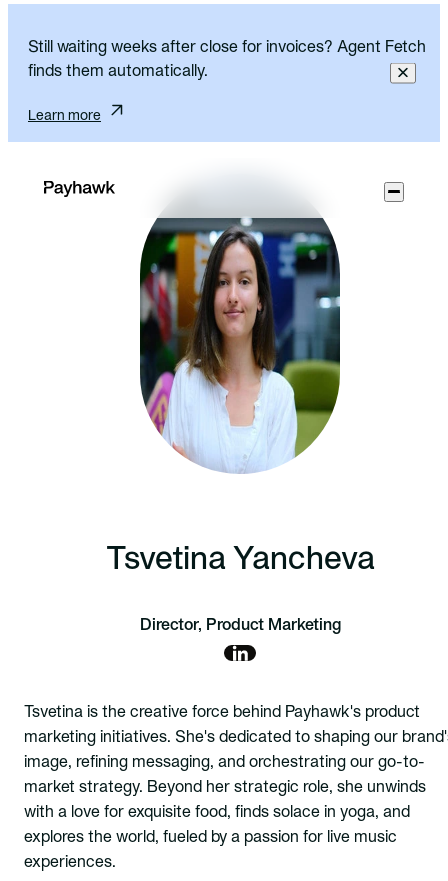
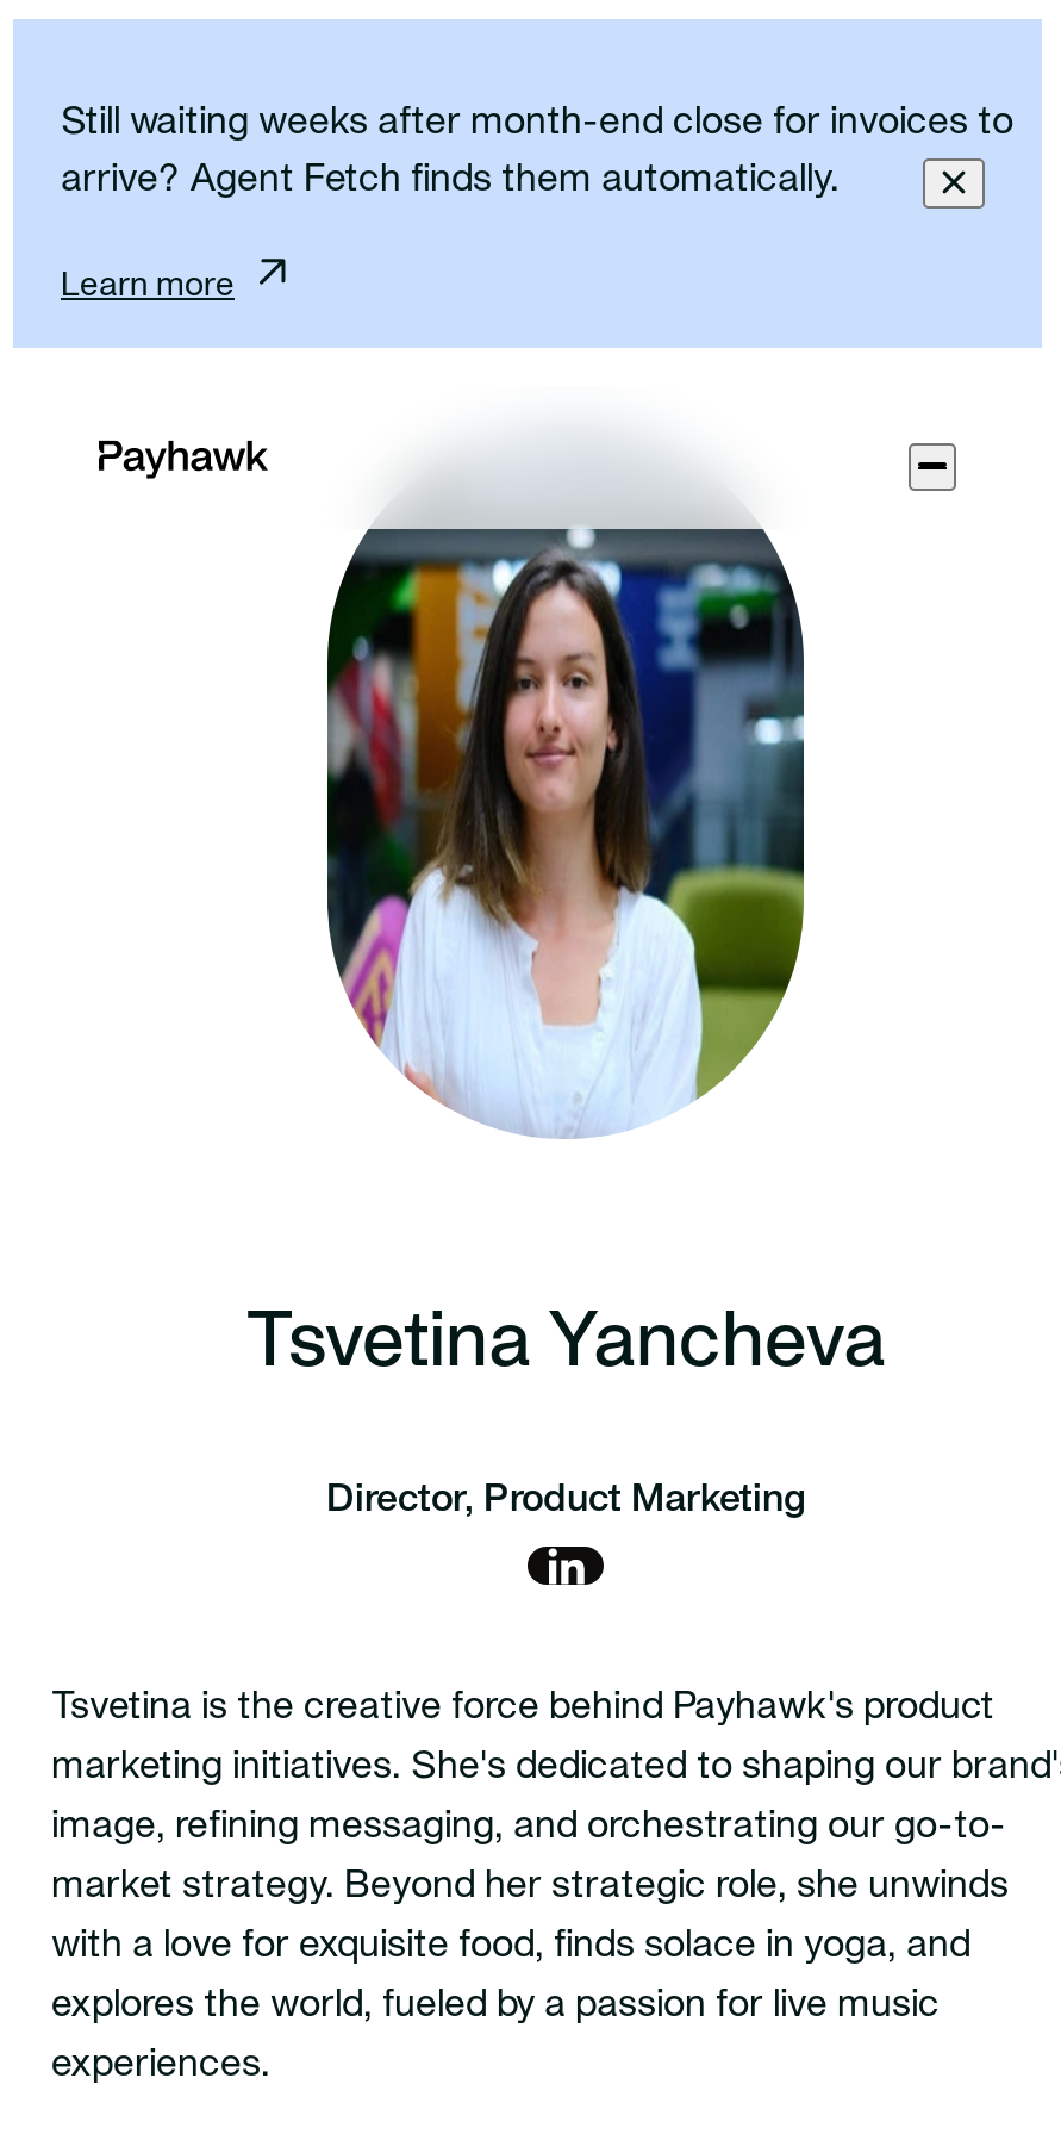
[28,41,426,55] Still waiting weeks after close for invoices? Agent Fetch -> [61,107,1013,141] Still waiting weeks after month-end close for invoices to
[28,65,208,79] finds them automatically. -> [61,164,840,198] arrive? Agent Fetch finds them automatically.

